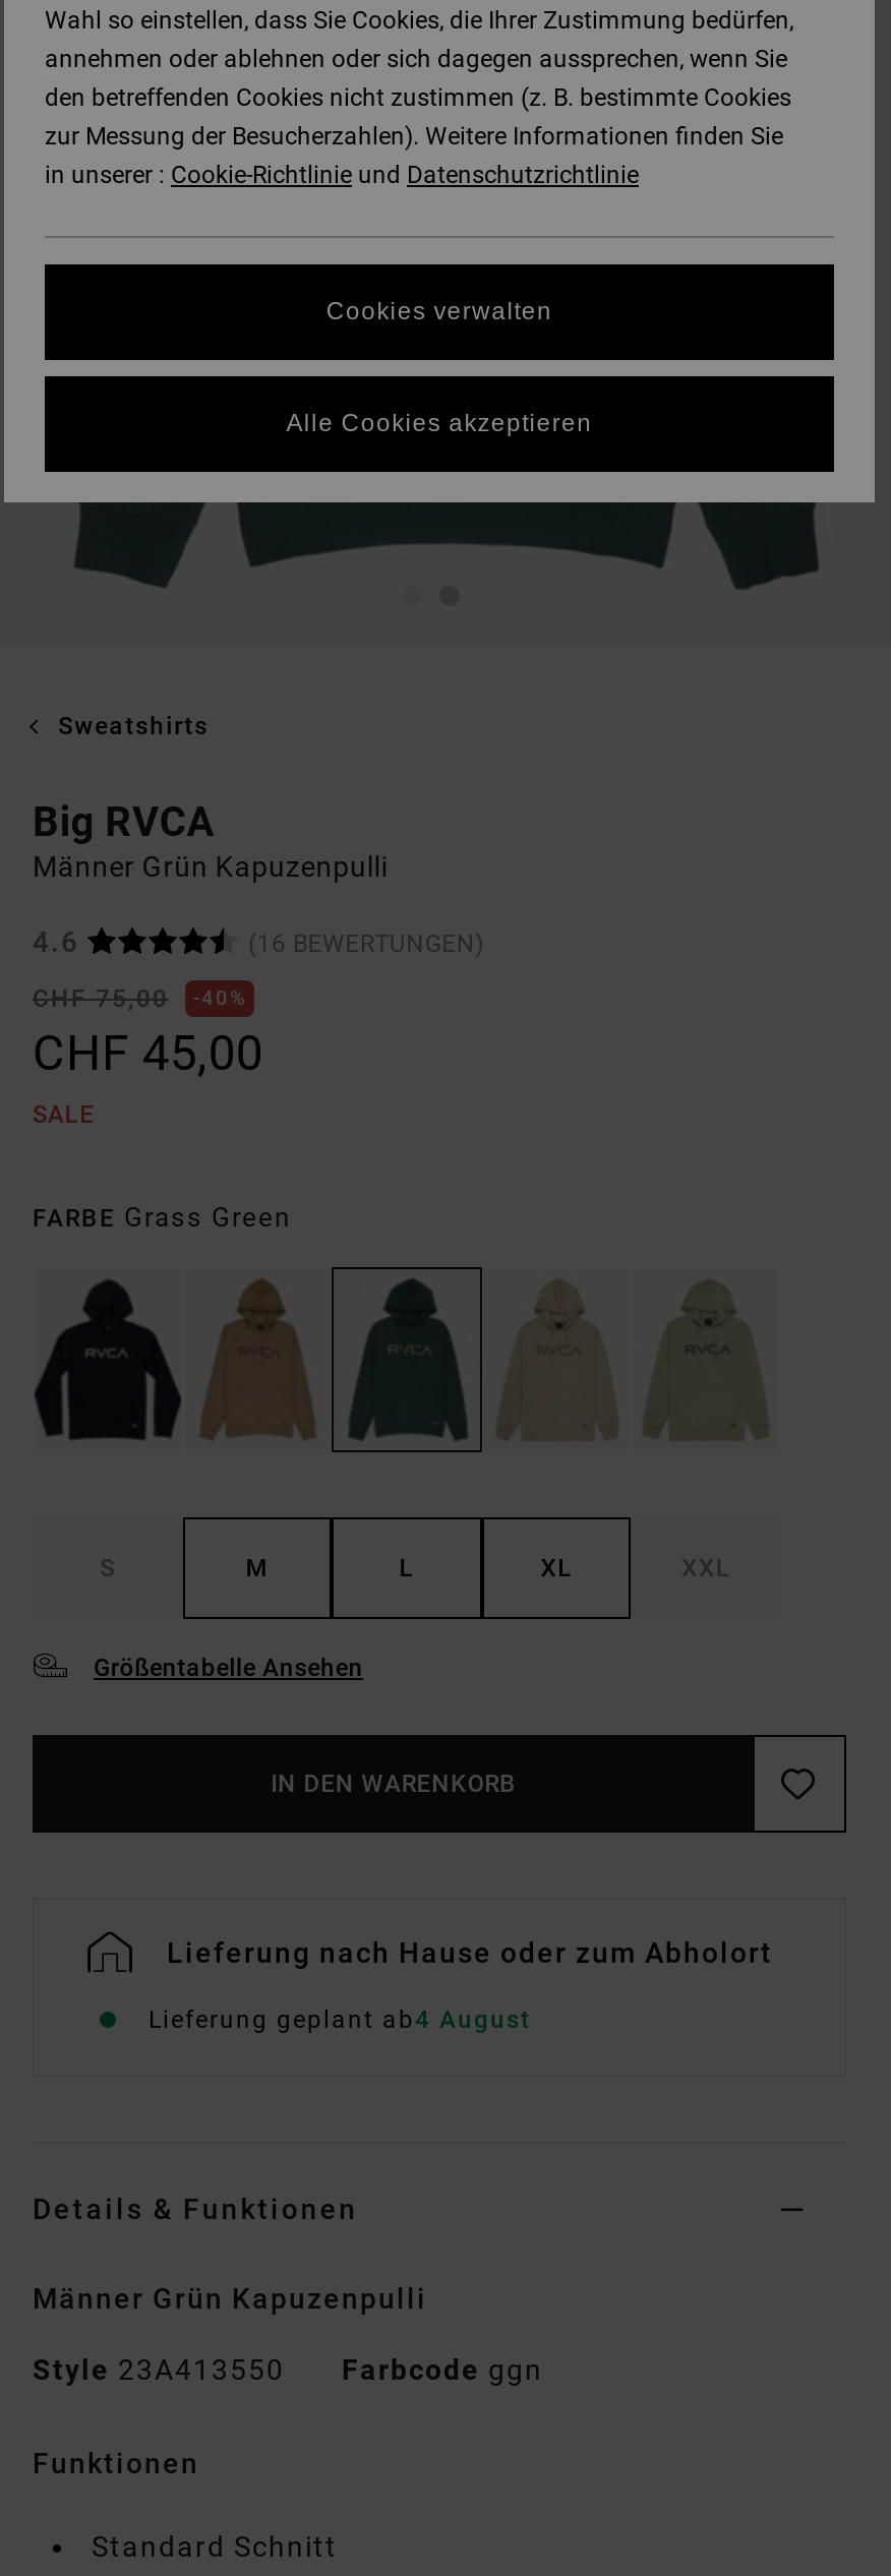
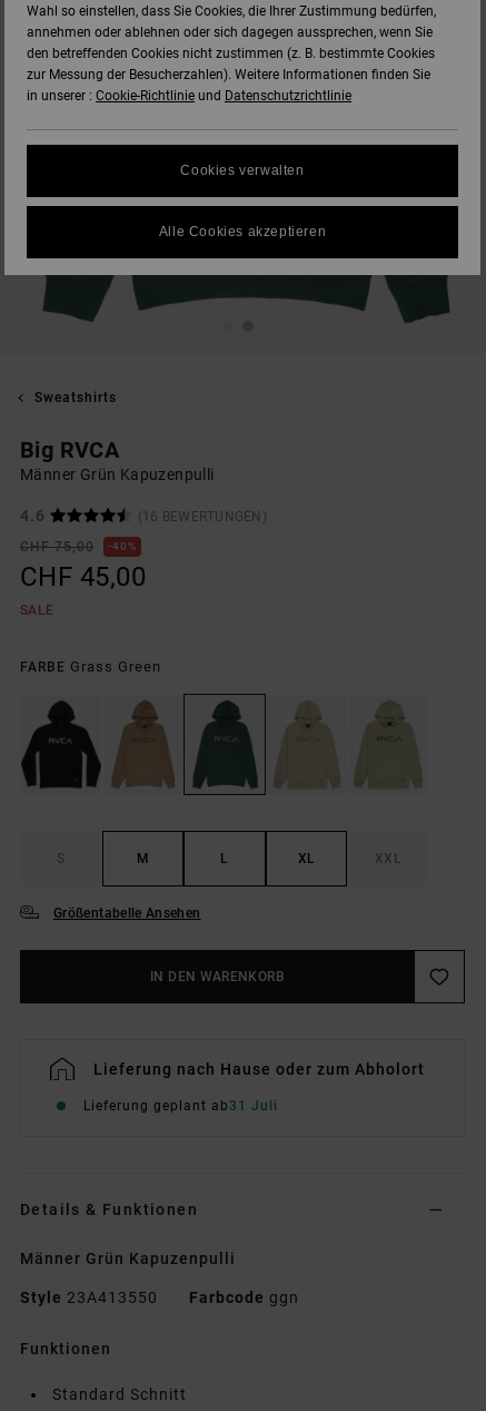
[148,2006,531,2035] Lieferung geplant ab4 August -> [83,1099,278,1114] Lieferung geplant ab31 Juli

